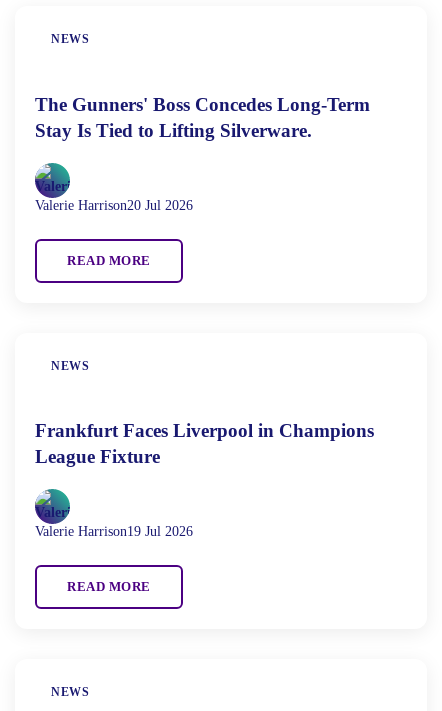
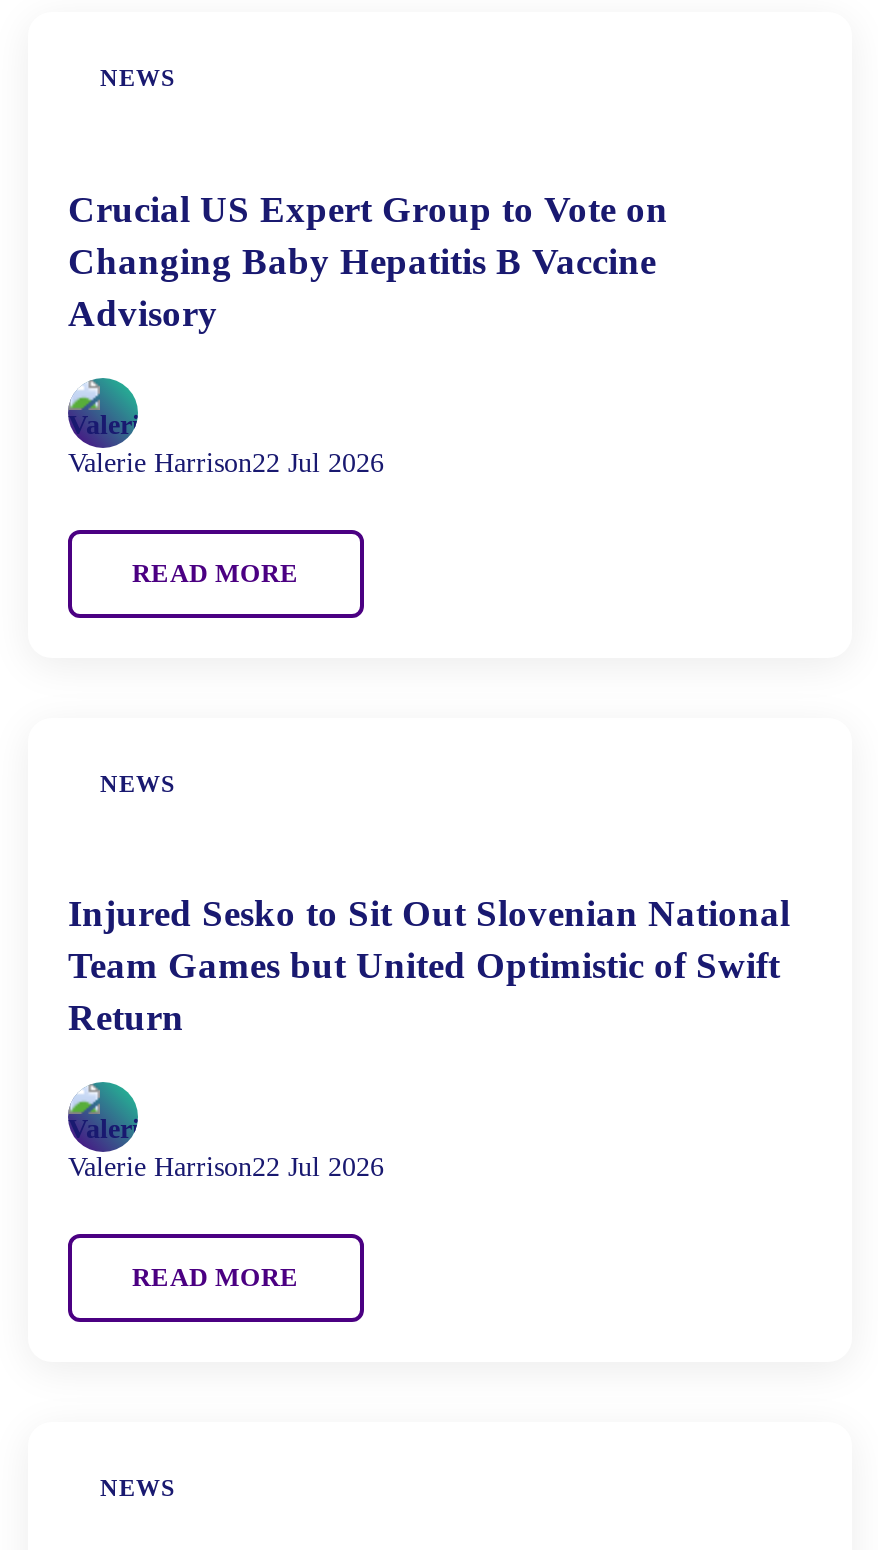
[35,94,370,141] The Gunners' Boss Concedes Long-Term | Stay Is Tied to Lifting Silverware. -> [68,188,668,334] Crucial US Expert Group to Vote on | Changing Baby Hepatitis B Vaccine | Advisory
[35,198,193,213] Valerie Harrison20 Jul 2026 -> [68,447,384,477] Valerie Harrison22 Jul 2026
[35,420,374,467] Frankfurt Faces Liverpool in Champions | League Fixture -> [68,893,790,1039] Injured Sesko to Sit Out Slovenian National | Team Games but United Optimistic of Swift | Return
[35,524,193,539] Valerie Harrison19 Jul 2026 -> [68,1152,384,1182] Valerie Harrison22 Jul 2026

